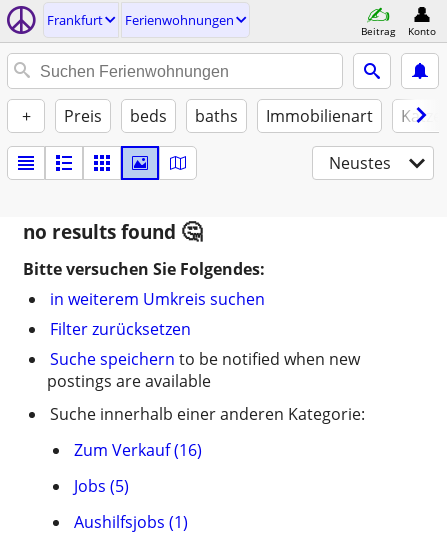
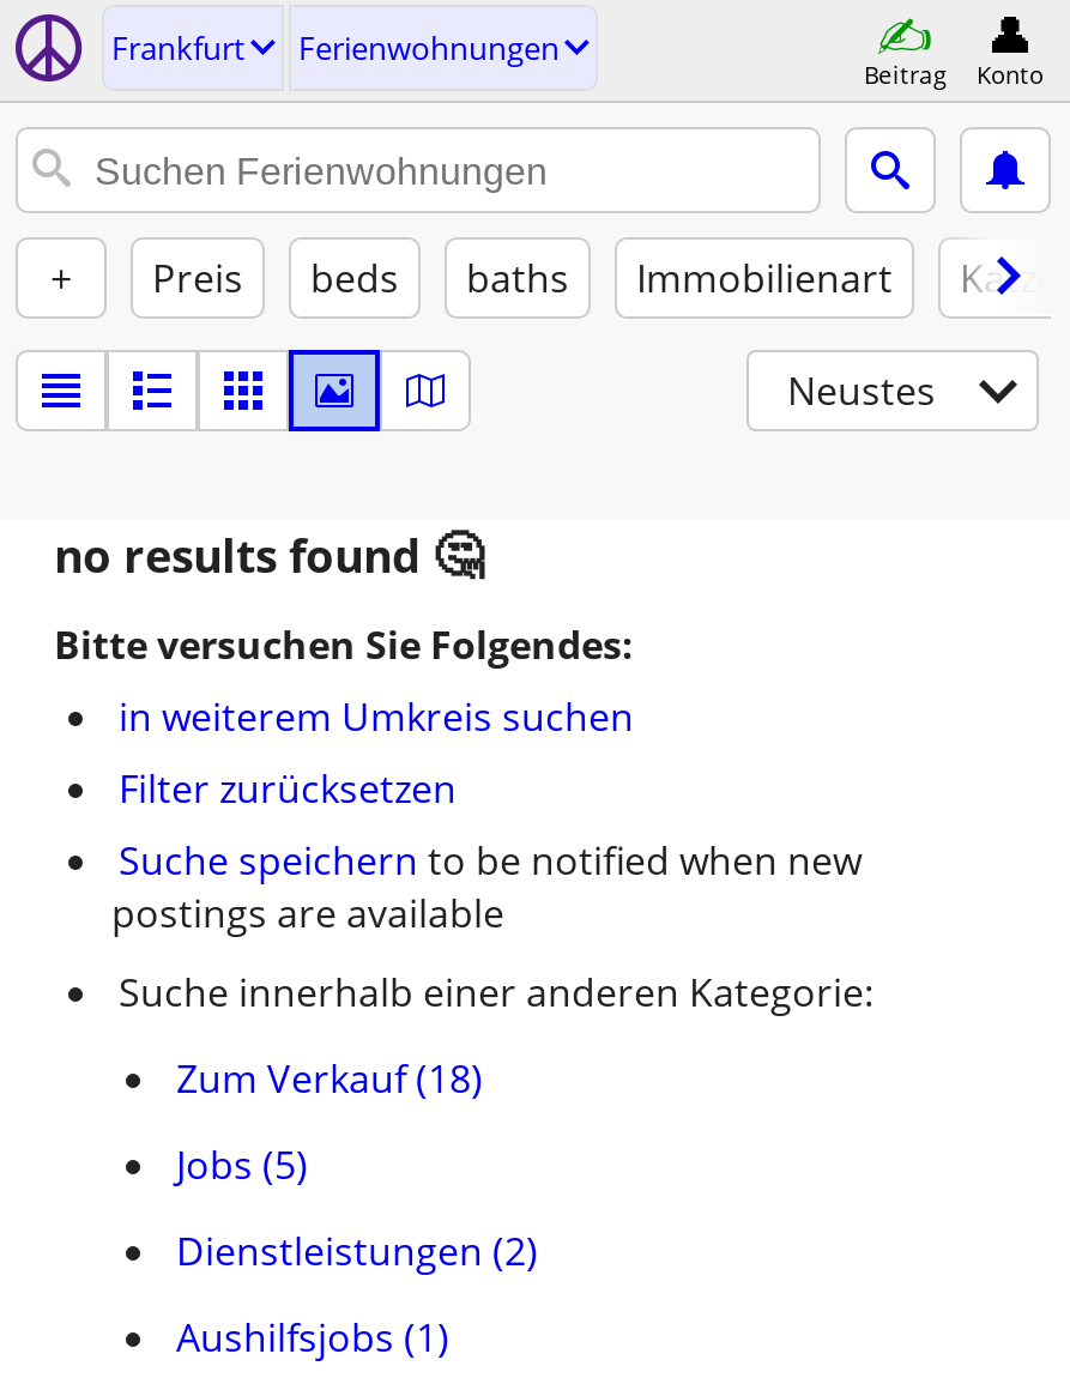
[74,439,202,461] Zum Verkauf (16) -> [176,1052,483,1105] Zum Verkauf (18)
none -> [176,1225,538,1277] Dienstleistungen (2)

